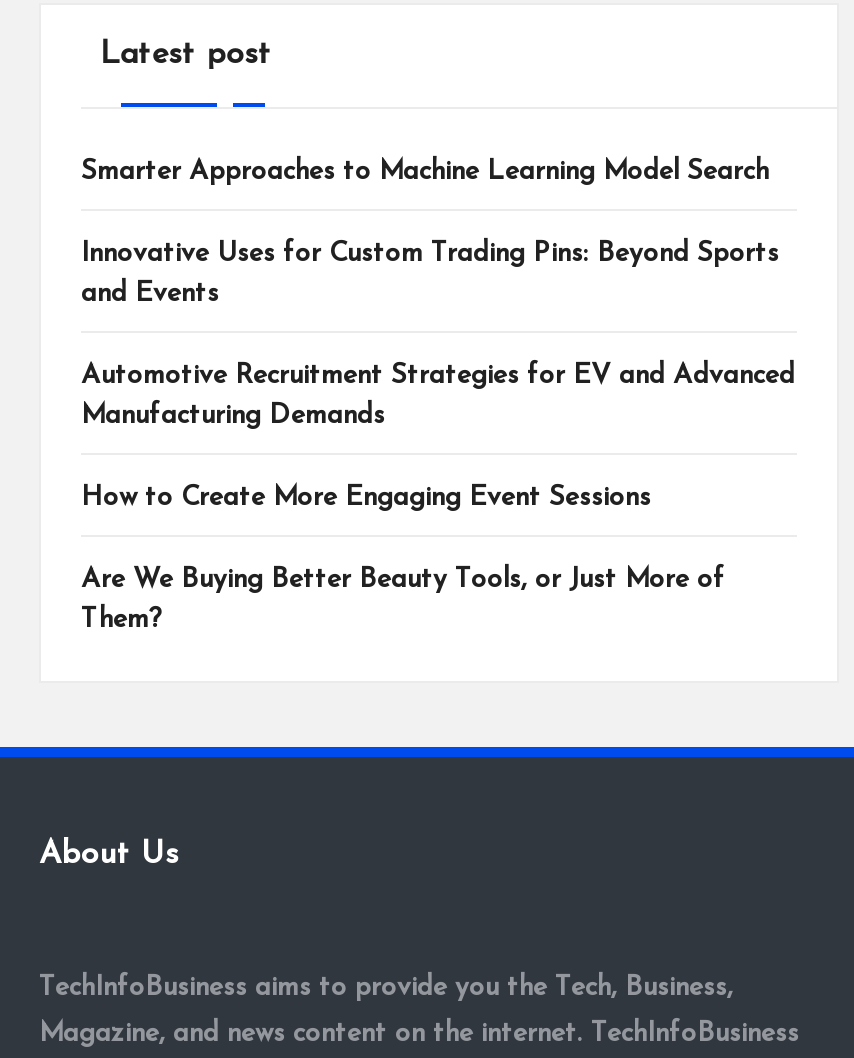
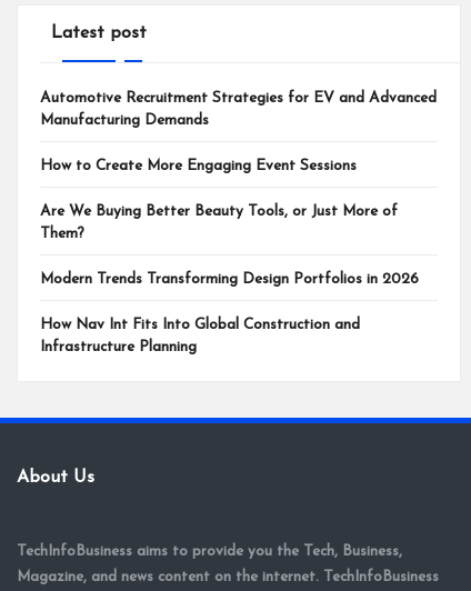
[81,160,779,308] Smarter Approaches to Machine Learning Model Search | Innovative Uses for Custom Trading Pins: Beyond Sports | and Events -> none
moved [81,364,795,634] -> [40,92,437,242]: Automotive Recruitment Strategies for EV and Advanced | Manufacturing Demands | How to Create More Engaging Event Sessions | Are We Buying Better Beauty Tools, or Just More of | Them?
none -> [40,273,419,355] Modern Trends Transforming Design Portfolios in 2026 | How Nav Int Fits Into Global Construction and | Infrastructure Planning

